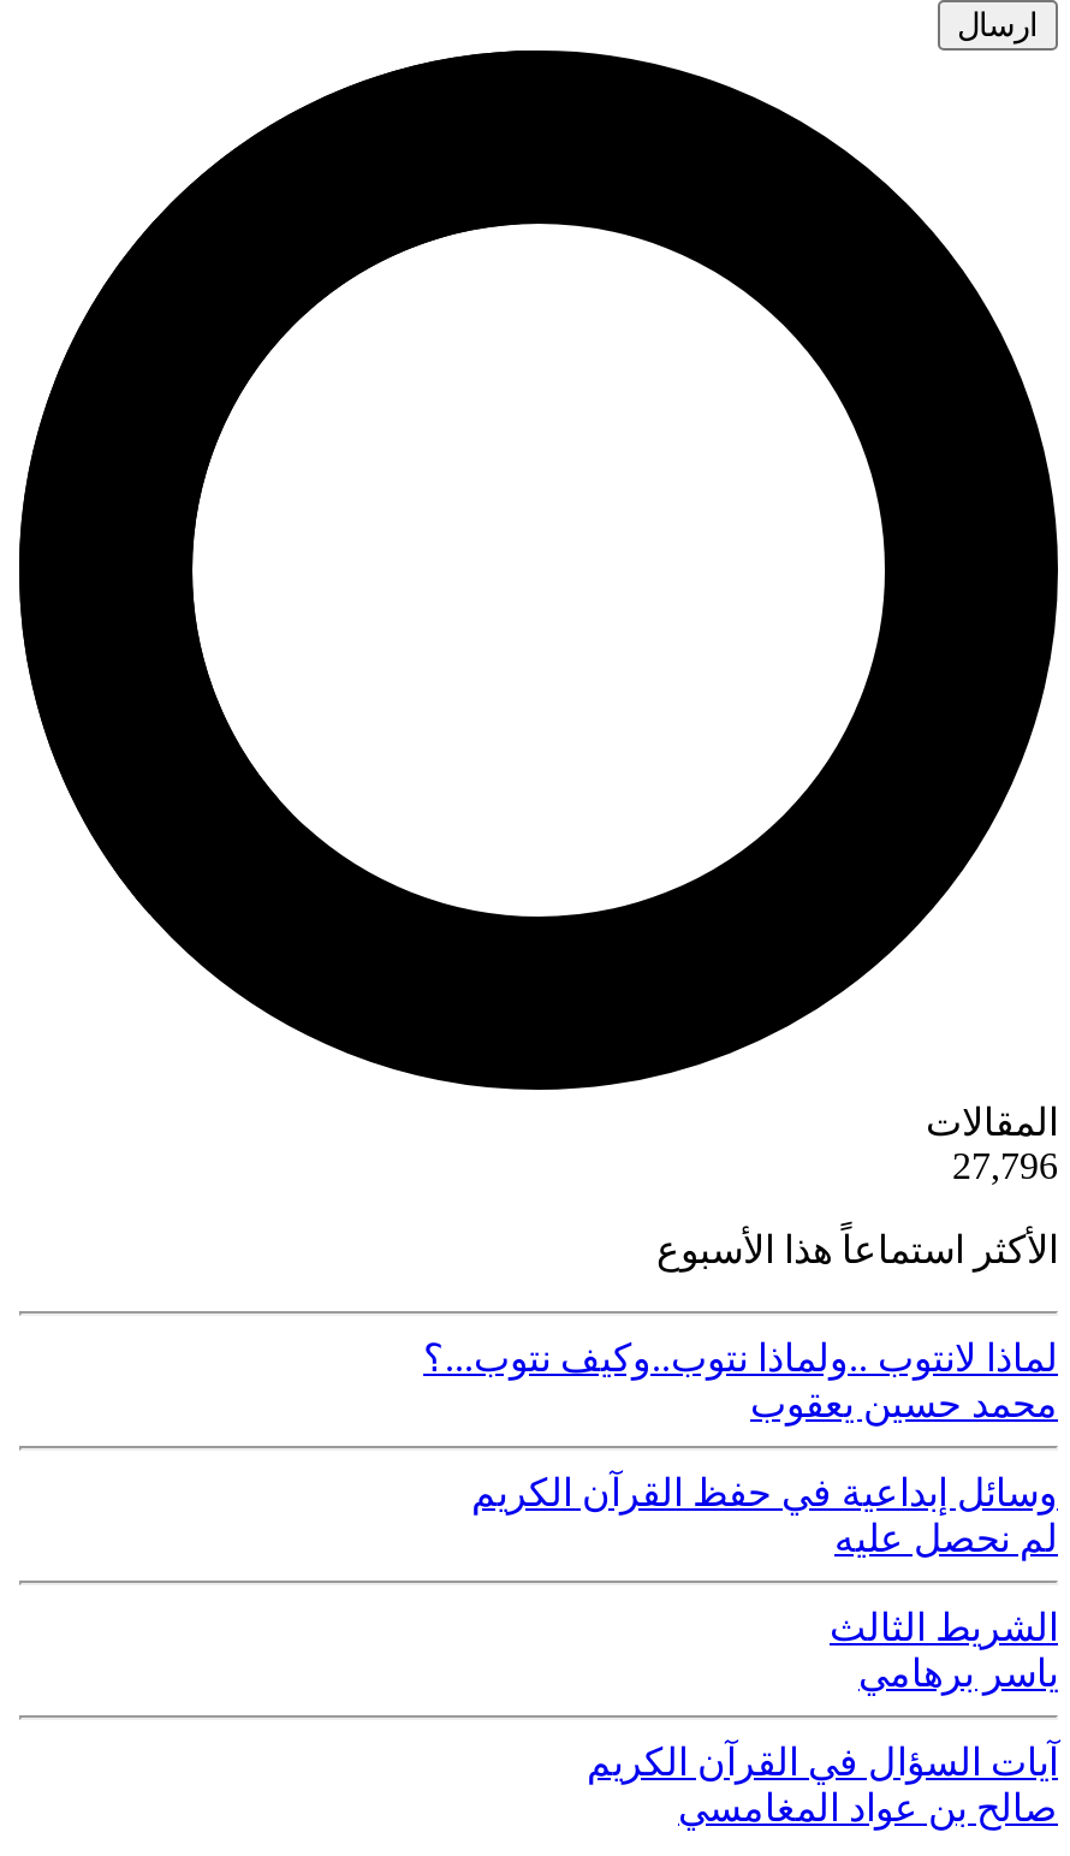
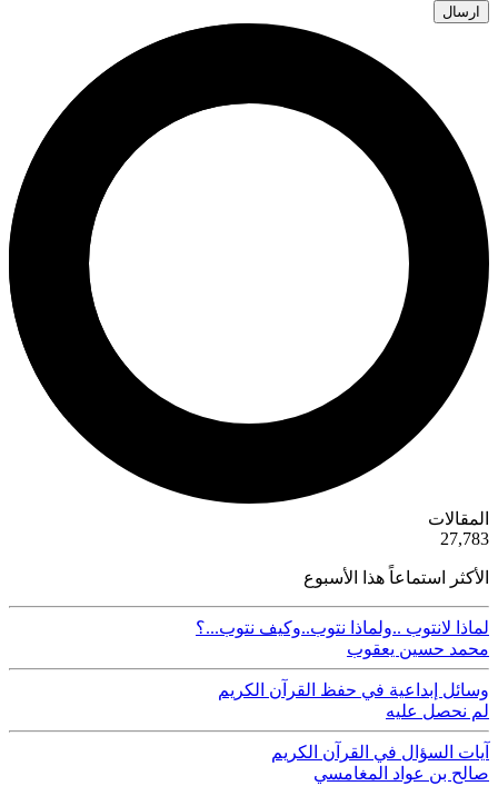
[952,1144,1058,1185] 27,796 -> [440,529,489,548] 27,783
[830,1606,1058,1693] الشريط الثالث | ياسر برهامي -> none

